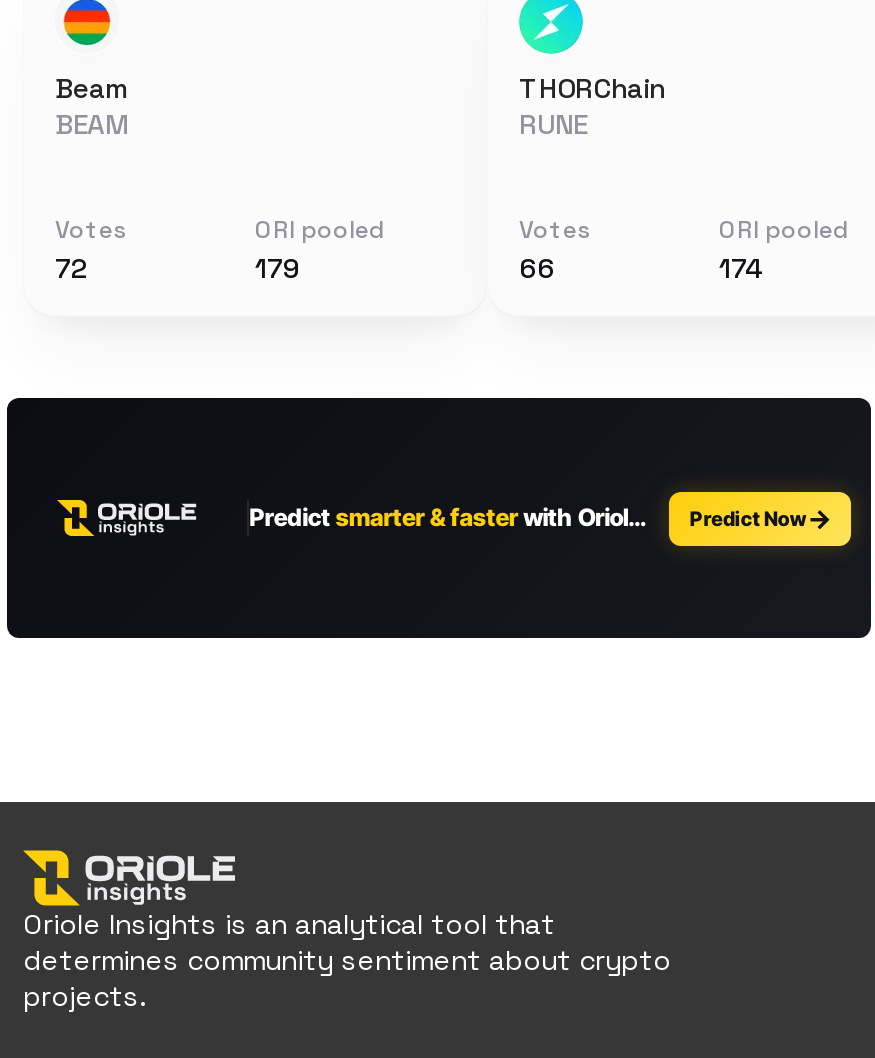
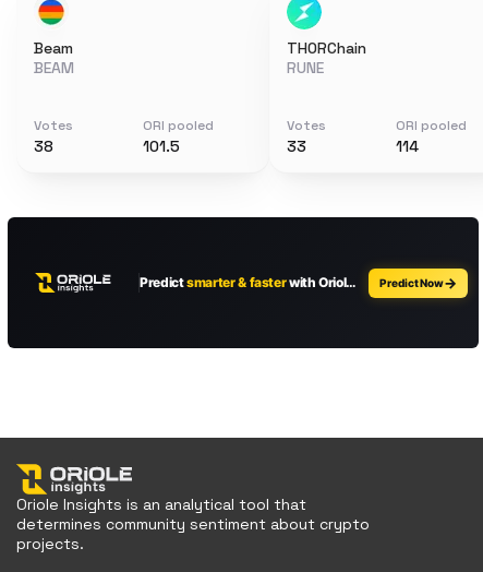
[55,250,89,286] 72 -> [34,136,53,156] 38
[255,250,301,286] 179 -> [143,136,180,156] 101.5
[519,250,555,286] 66 -> [287,136,306,156] 33
[719,250,763,286] 174 -> [396,136,419,156] 114

